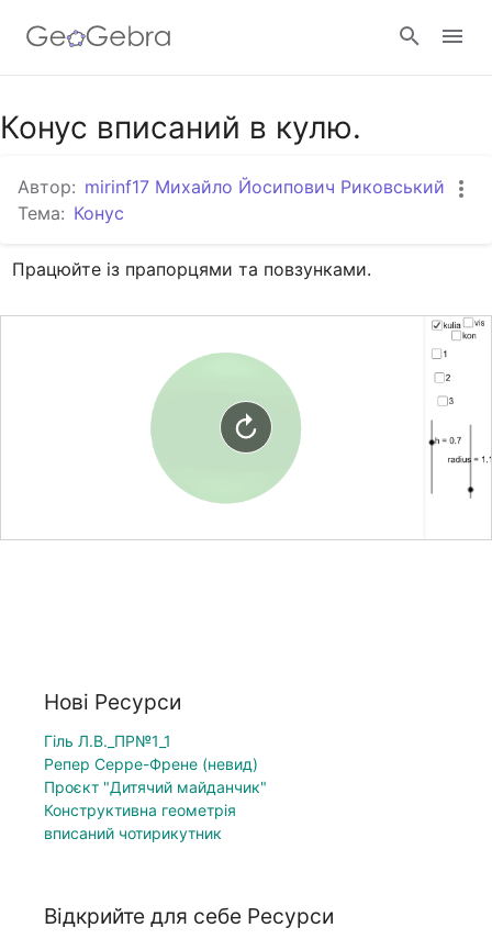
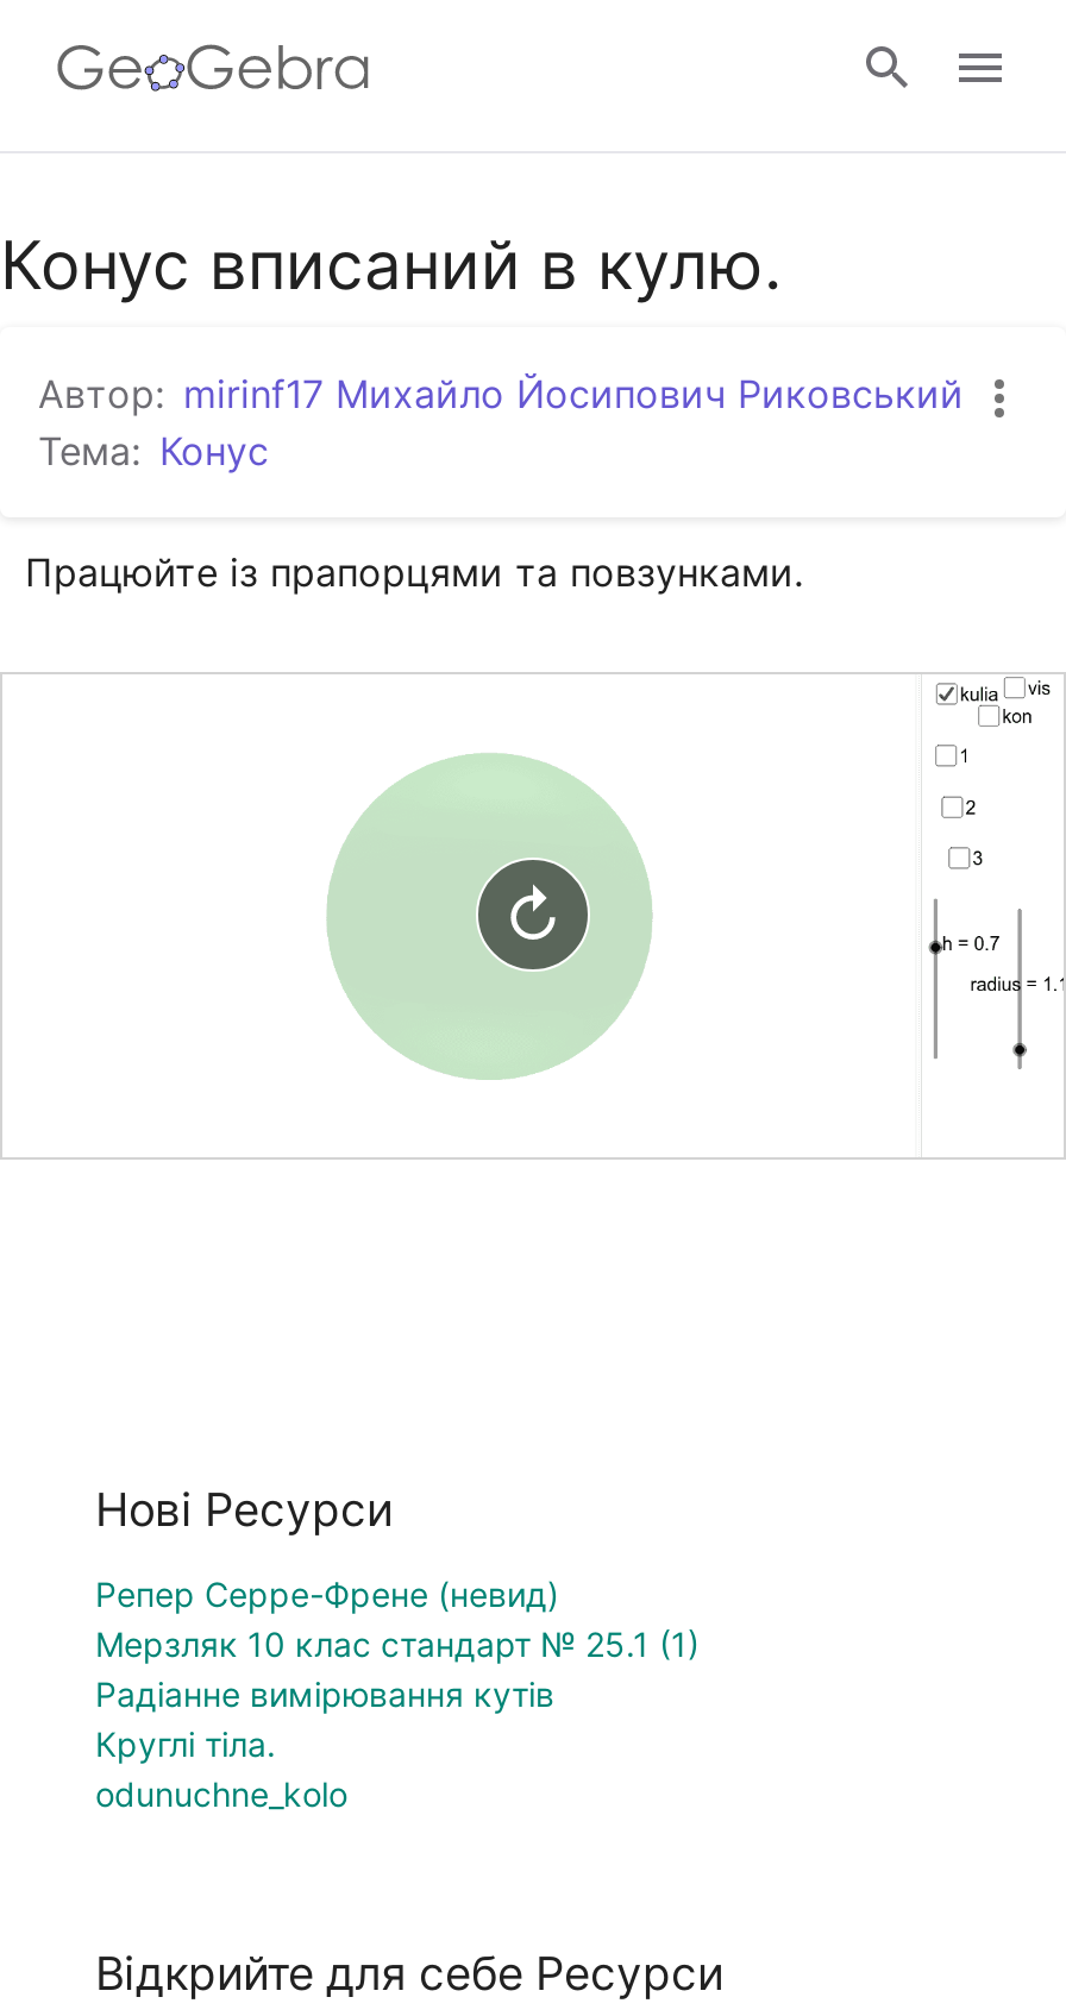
[44,731,171,750] Гіль Л.В._ПР№1_1 -> none
moved [44,754,258,773] -> [95,1573,559,1614]: Репер Серре-Френе (невид)
[44,777,267,842] Проєкт "Дитячий майданчик" | Конструктивна геометрія | вписаний чотирикутник -> [95,1623,700,1813] Мерзляк 10 клас стандарт № 25.1 (1) | Радіанне вимірювання кутів | Круглі тіла. | odunuchne_kolo

